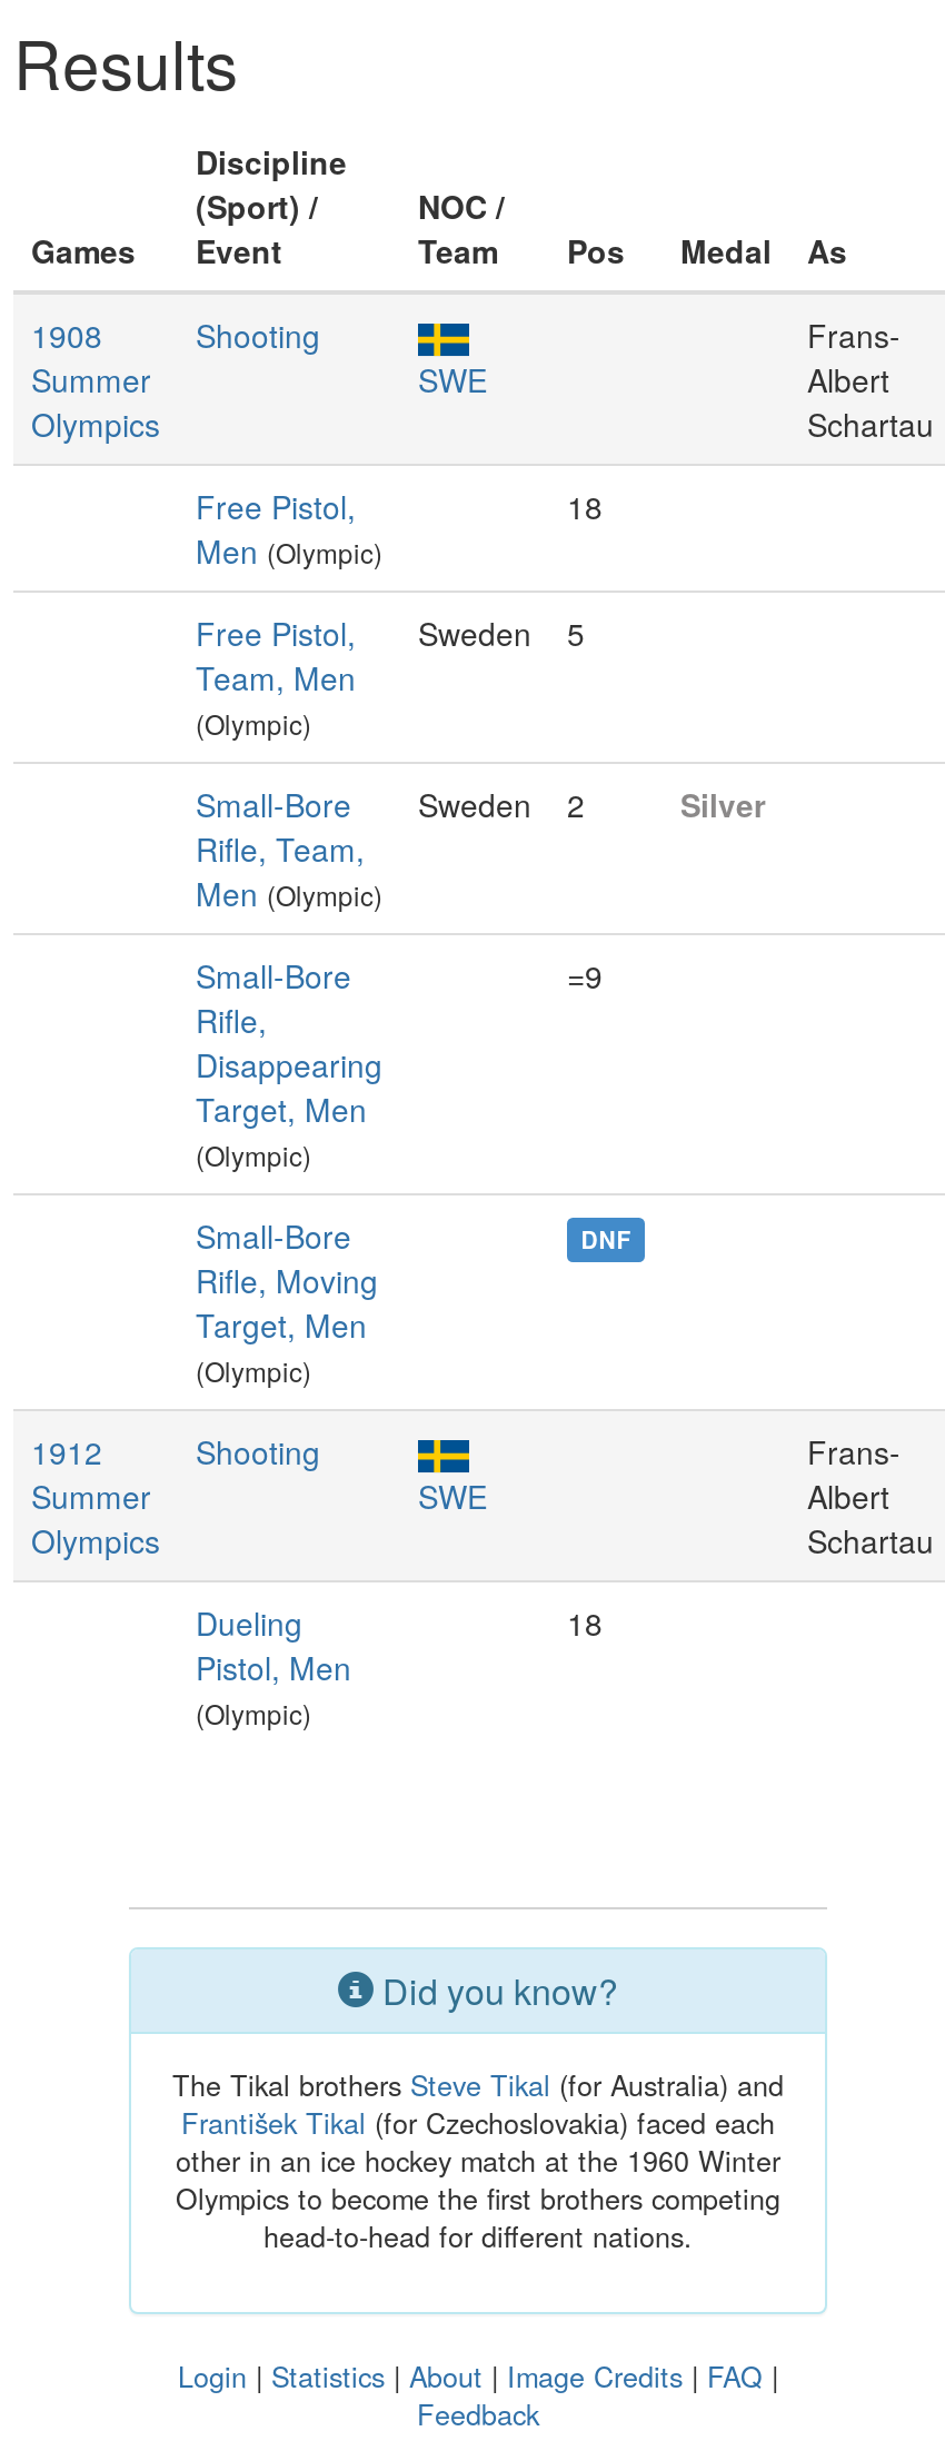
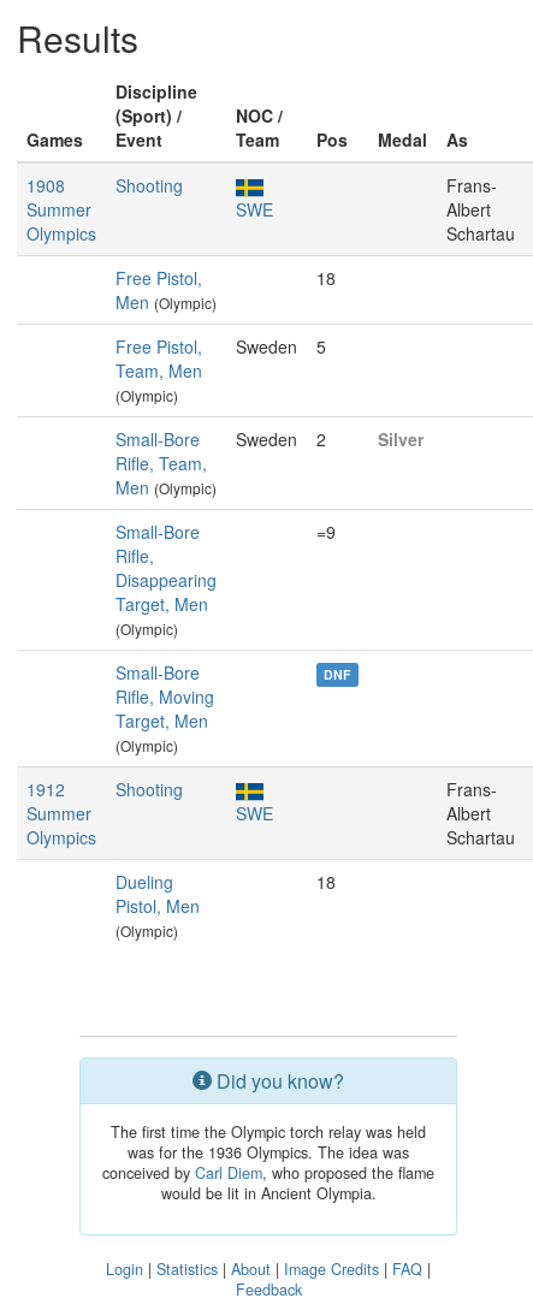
[172,2065,784,2256] The Tikal brothers Steve Tikal (for Australia) and | František Tikal (for Czechoslovakia) faced each | other in an ice hockey match at the 1960 Winter | Olympics to become the first brothers competing | head-to-head for different nations. -> [102,1121,434,1204] The first time the Olympic torch relay was held | was for the 1936 Olympics. The idea was | conceived by Carl Diem, who proposed the flame | would be lit in Ancient Olympia.

